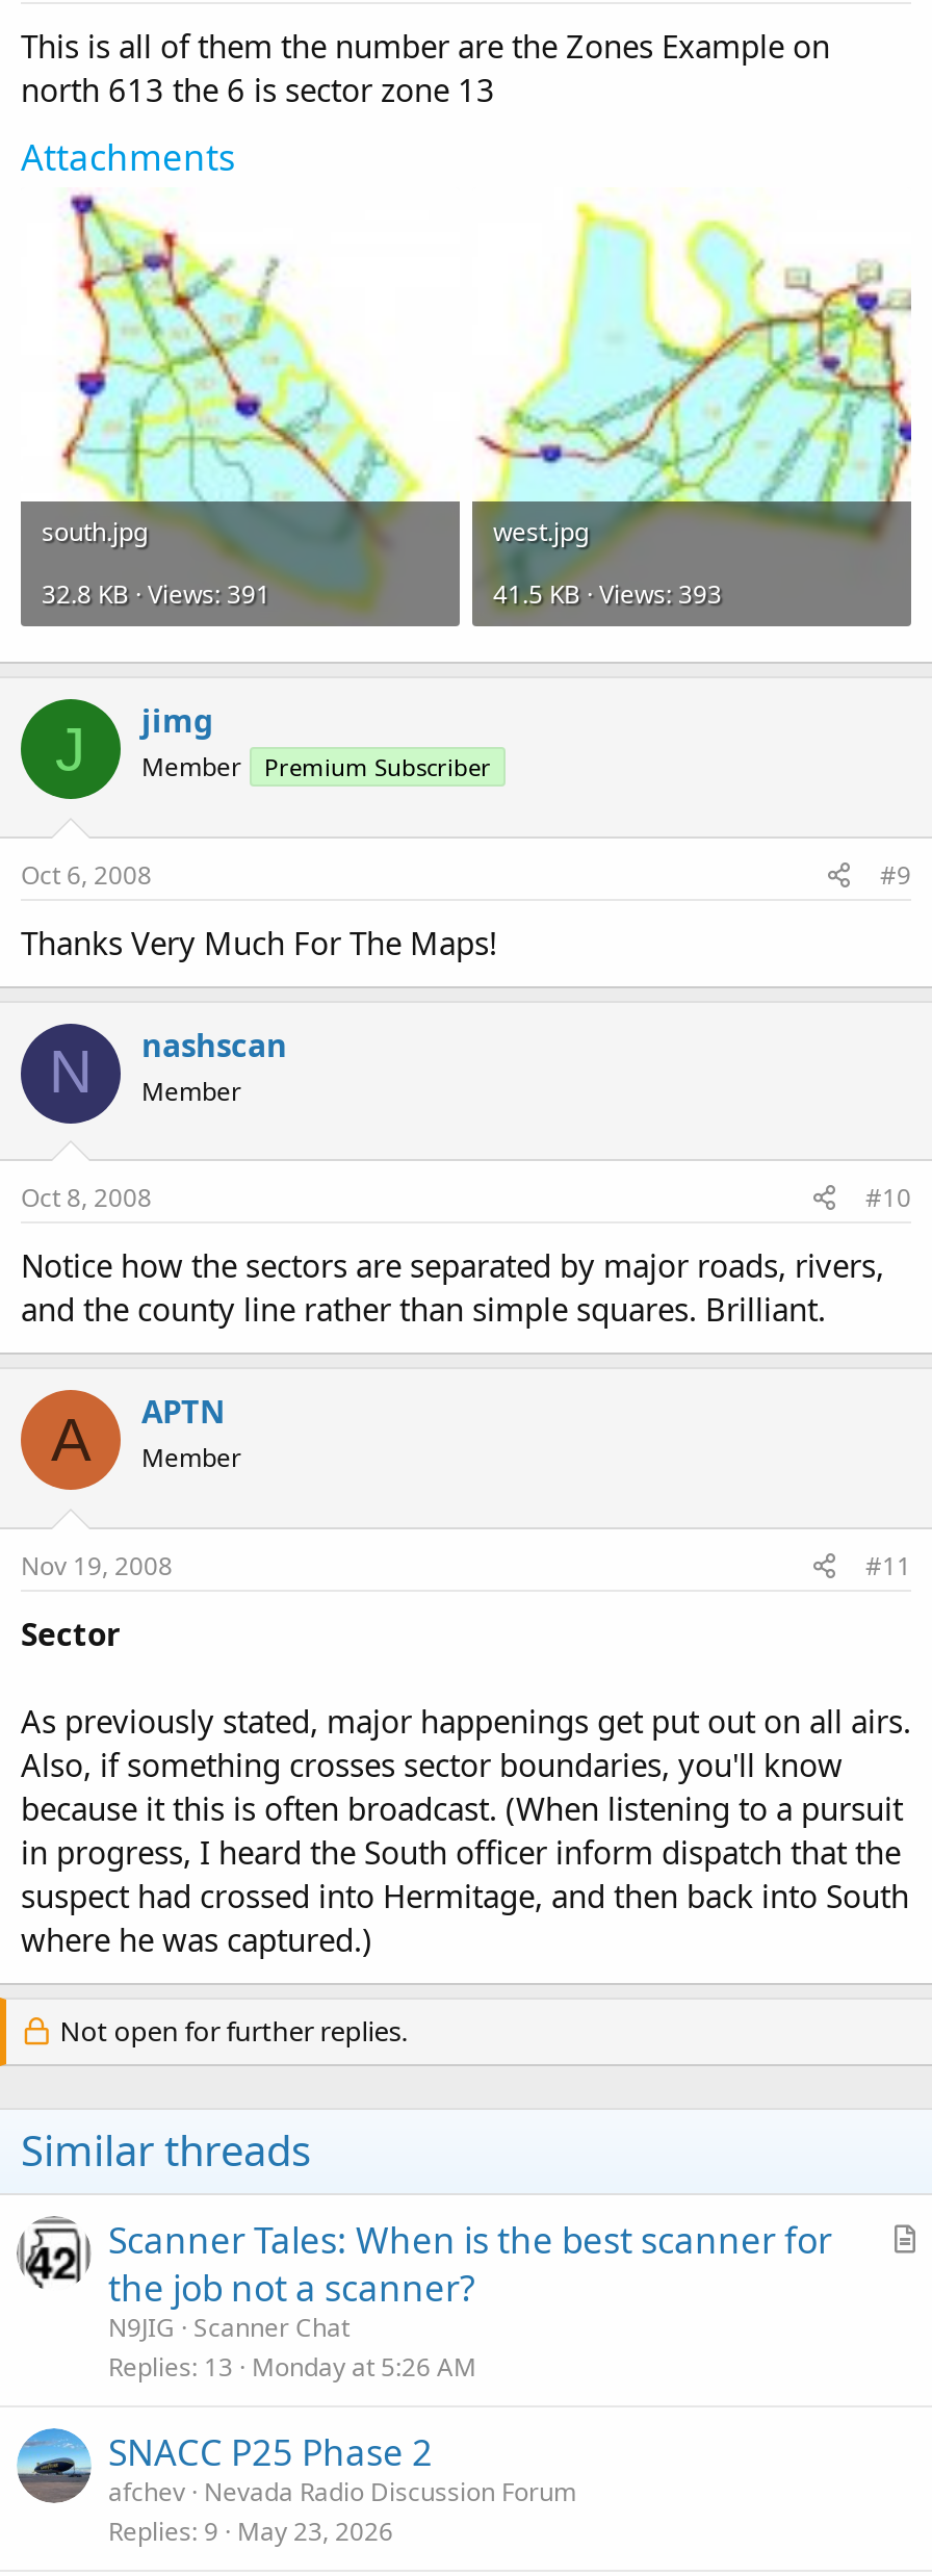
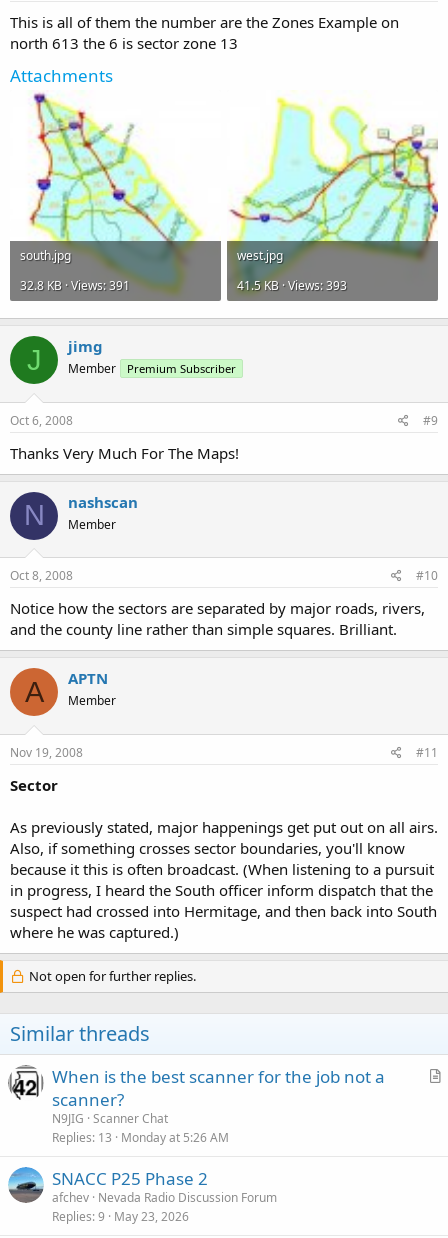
[108,2215,832,2311] Scanner Tales: When is the best scanner for | the job not a scanner? -> [52,1064,385,1110] When is the best scanner for the job not a | scanner?

